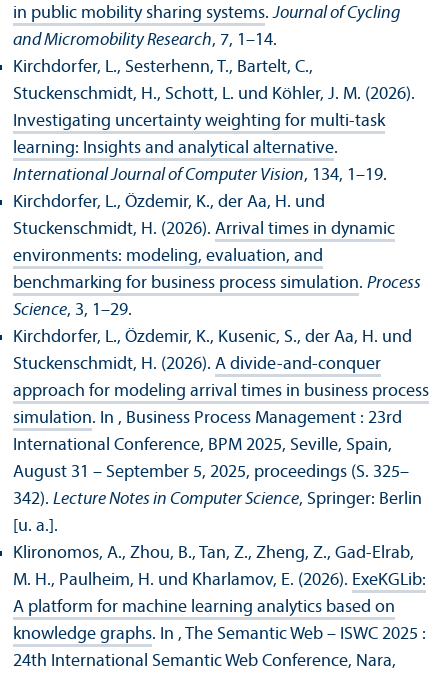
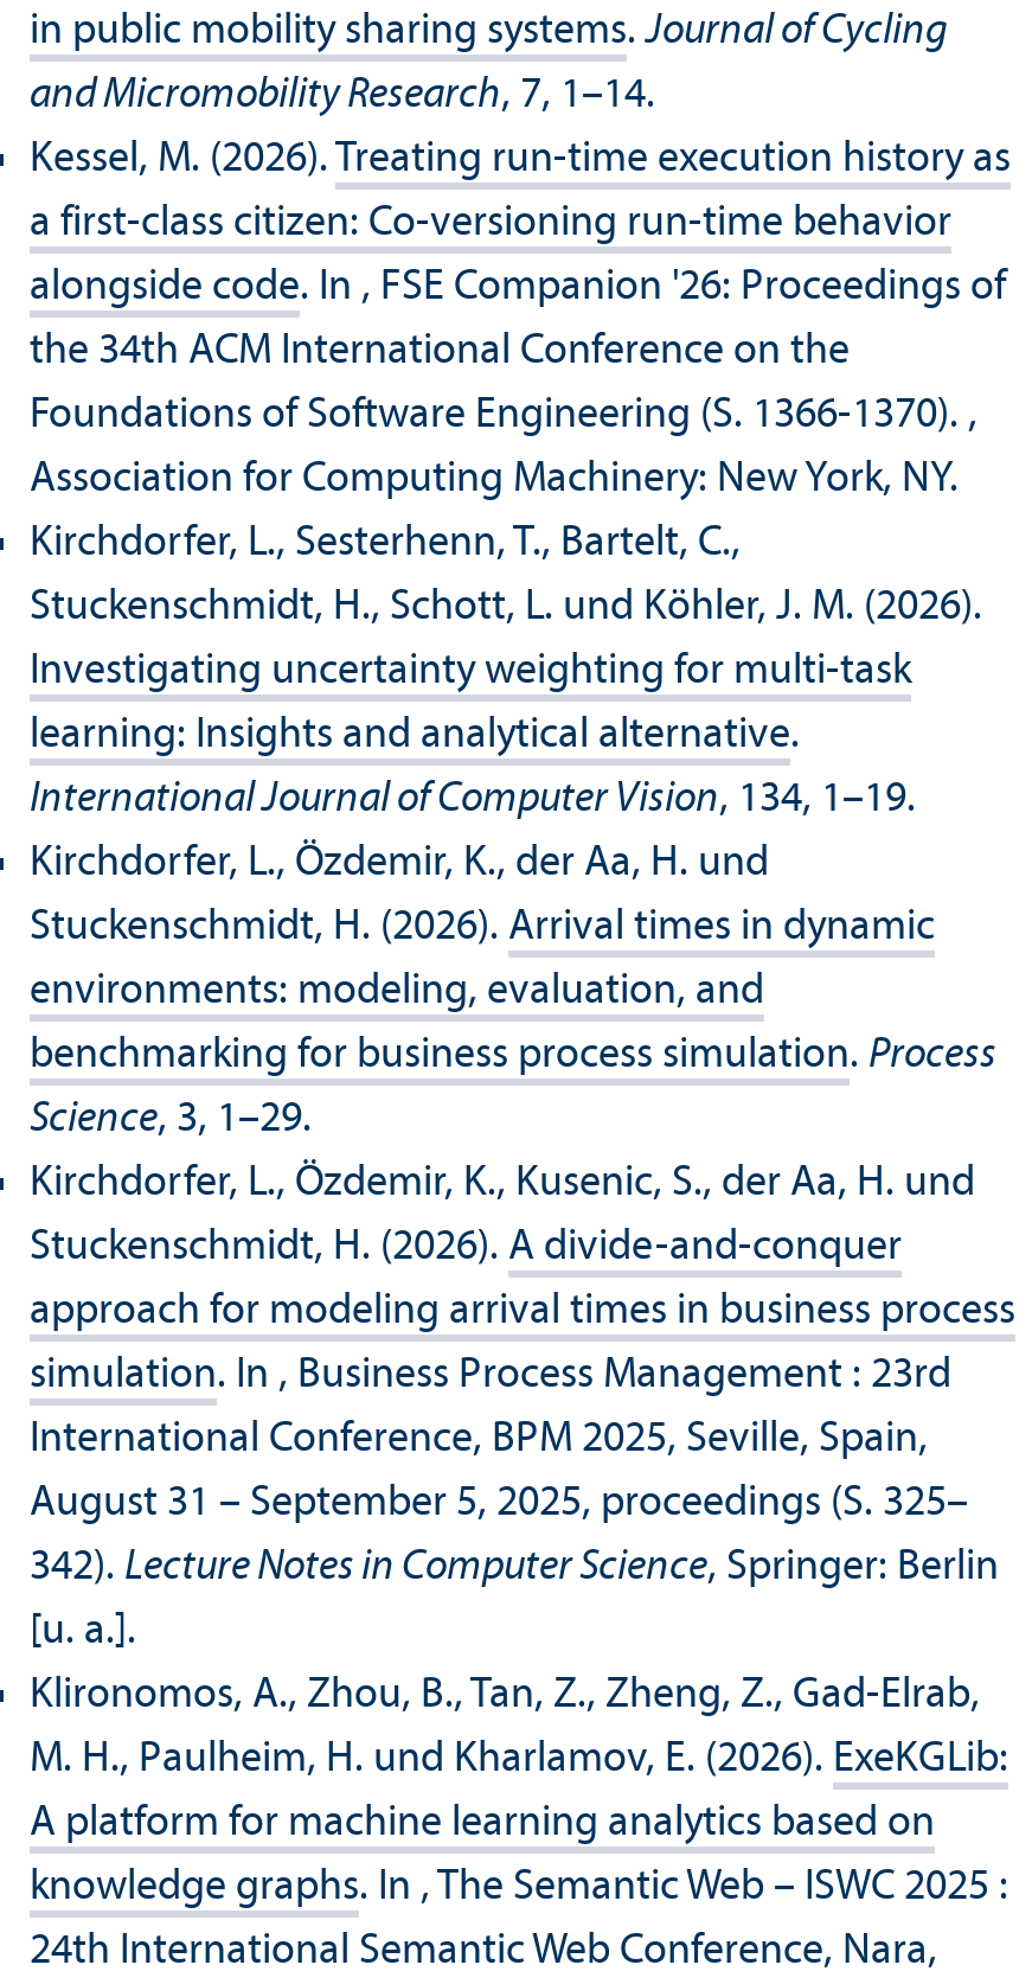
none -> [30,138,1011,503] Kessel, M. (2026). Treating run-time execution history as | a first-class citizen: Co-versioning run-time behavior | alongside code. In , FSE Companion '26: Proceedings of | the 34th ACM International Conference on the | Foundations of Software Engineering (S. 1366-1370)., | Association for Computing Machinery: New York, NY.

